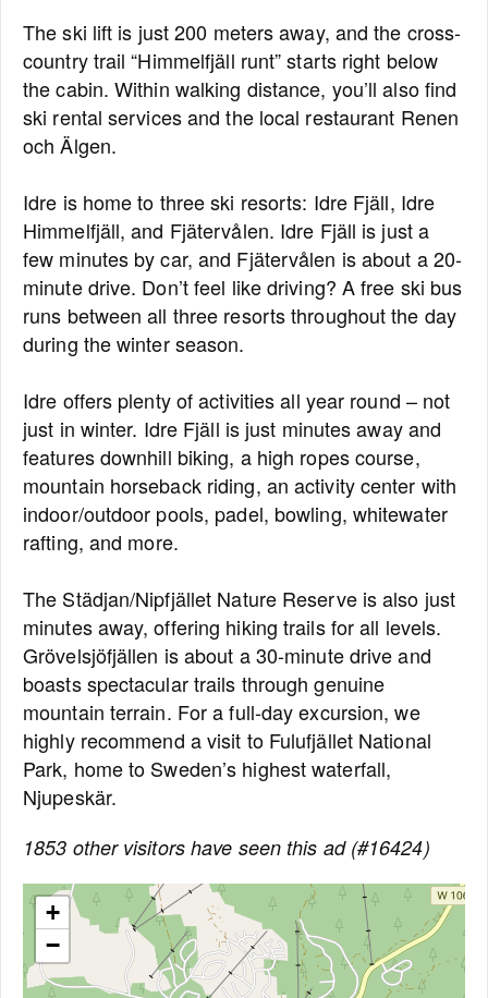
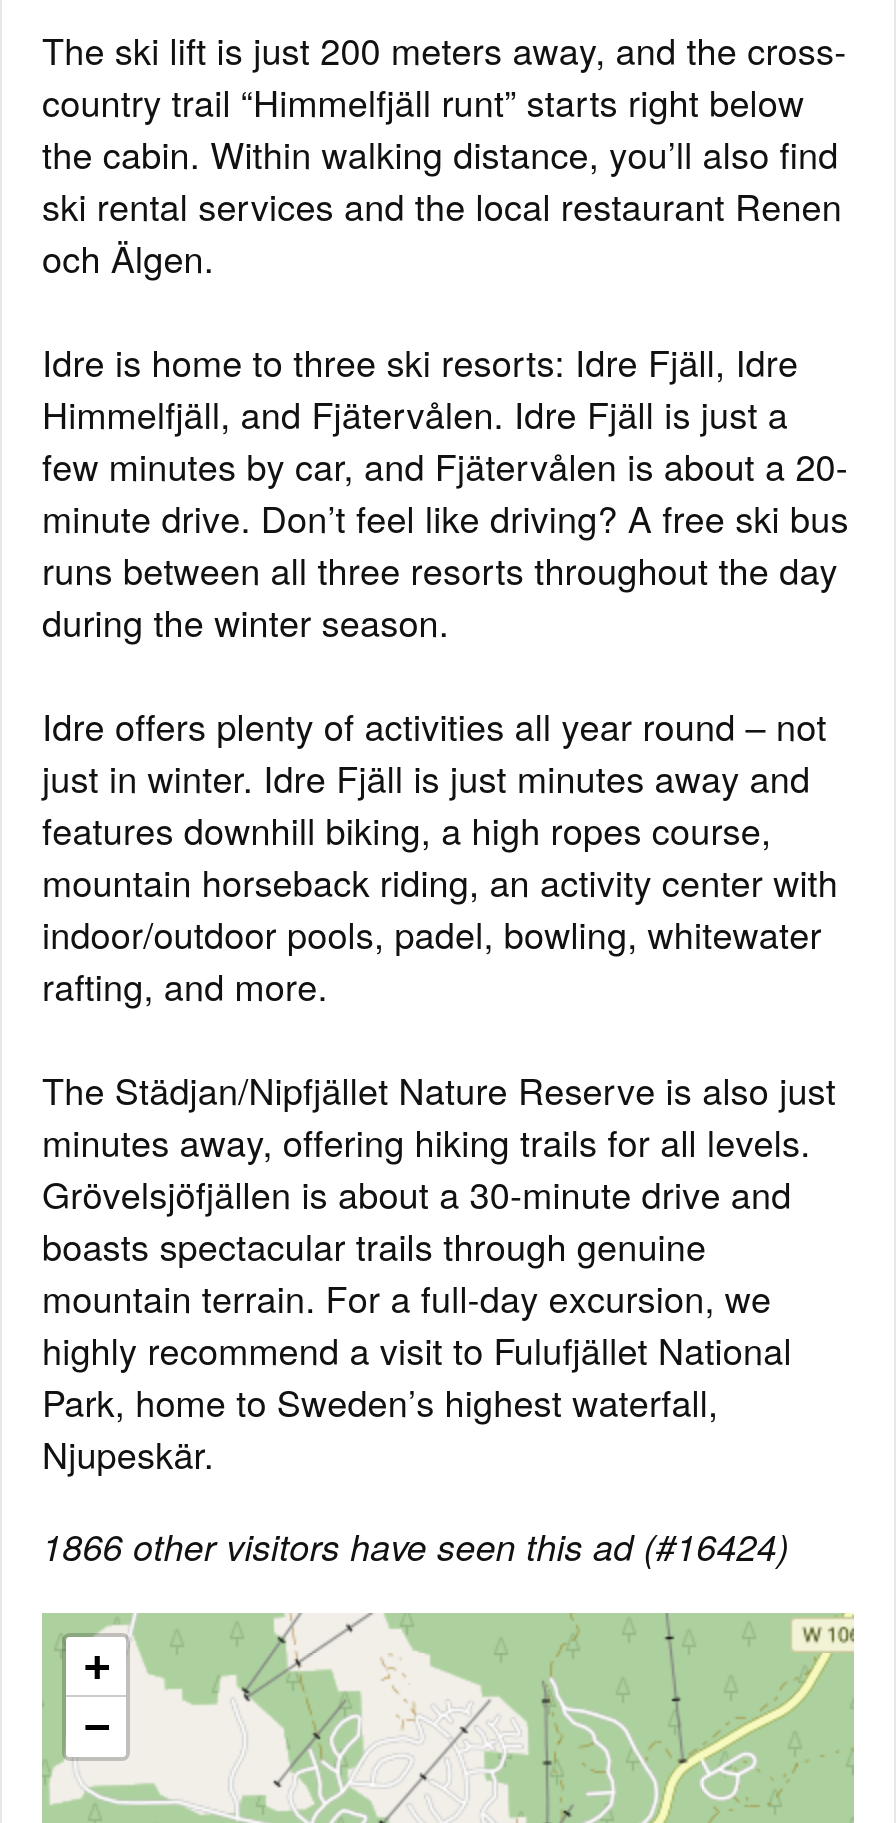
[23,833,430,861] 1853 other visitors have seen this ad (#16424) -> [42,1521,789,1571] 1866 other visitors have seen this ad (#16424)

